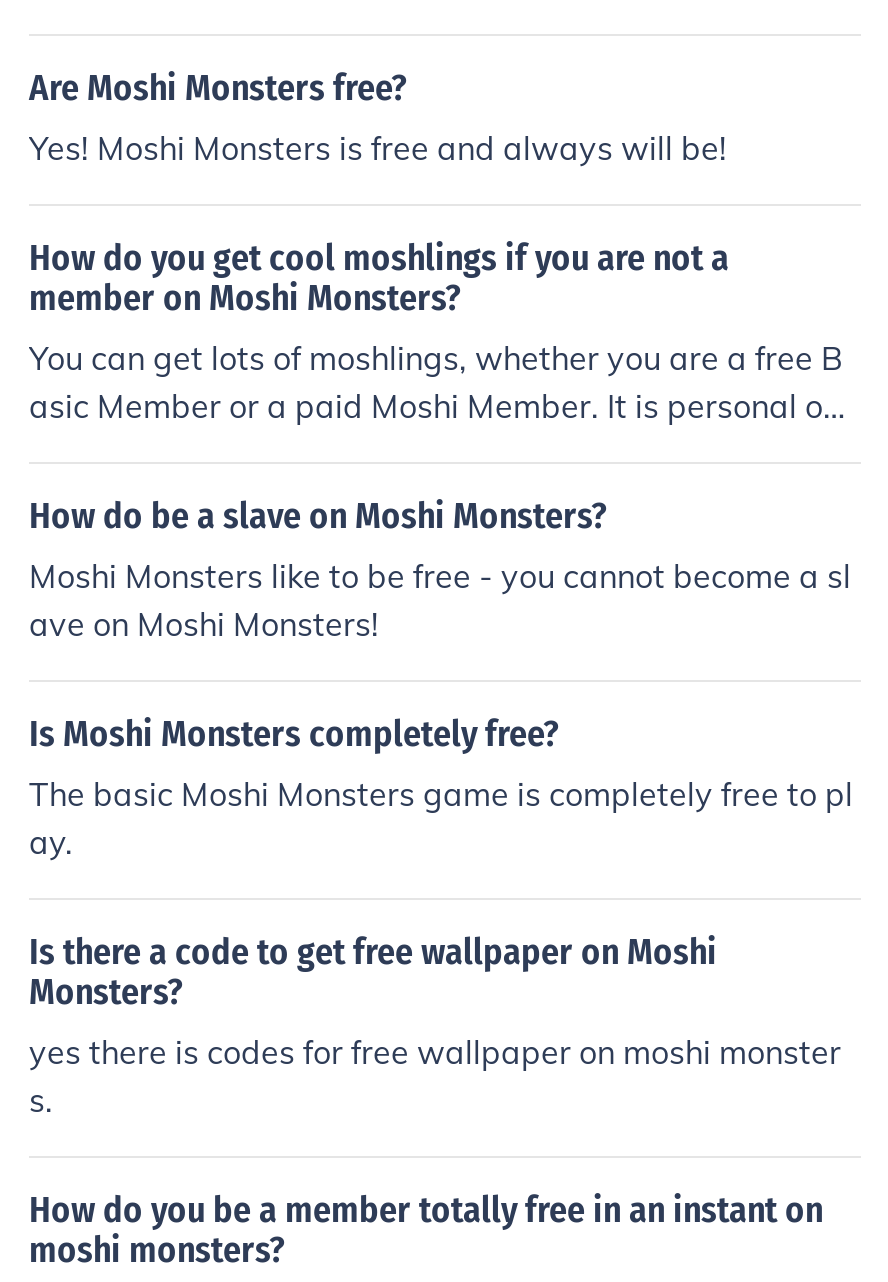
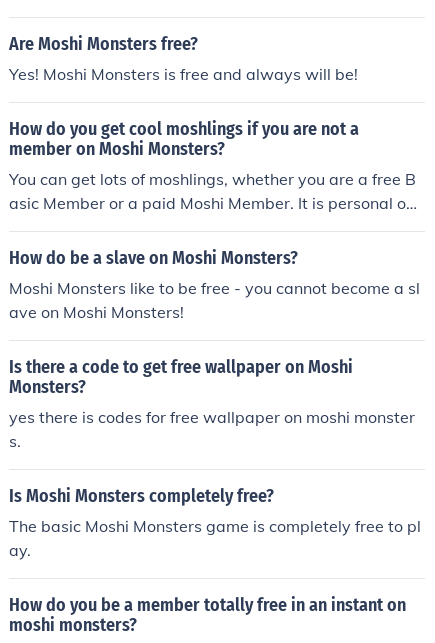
moved [29,712,853,862] -> [9,485,421,560]: Is Moshi Monsters completely free? | The basic Moshi Monsters game is completely free to pl | ay.
moved [29,930,841,1120] -> [9,356,415,451]: Is there a code to get free wallpaper on Moshi | Monsters? | yes there is codes for free wallpaper on moshi monster | s.

